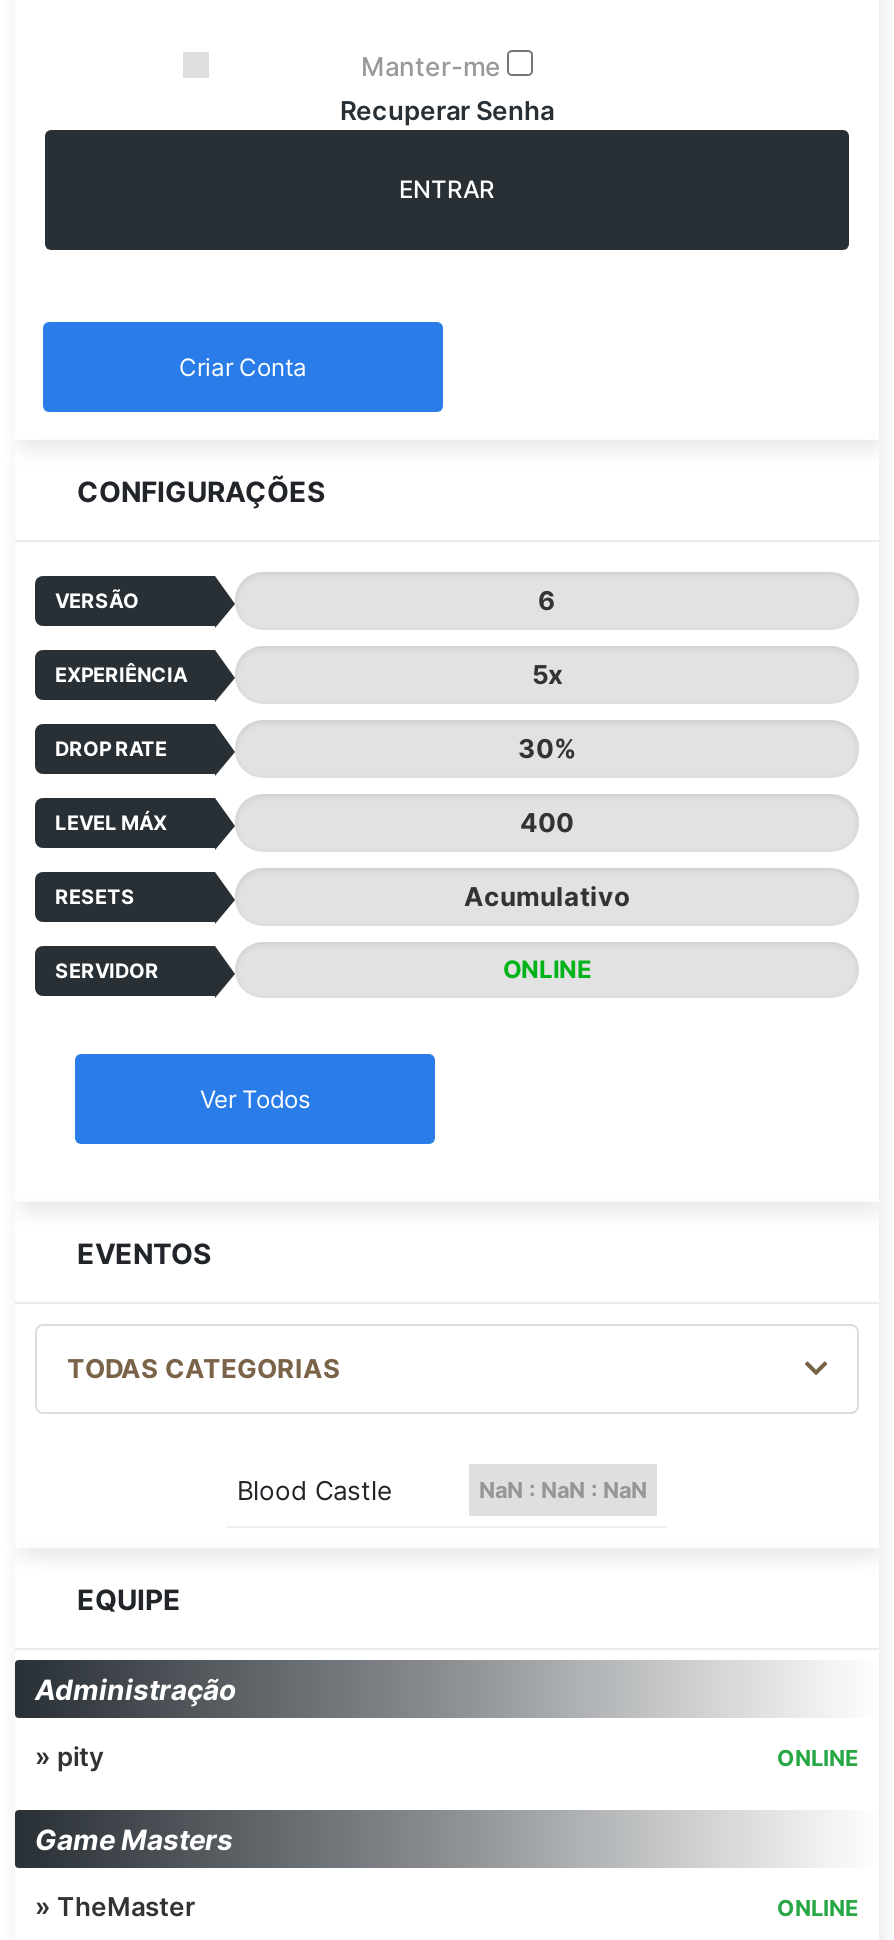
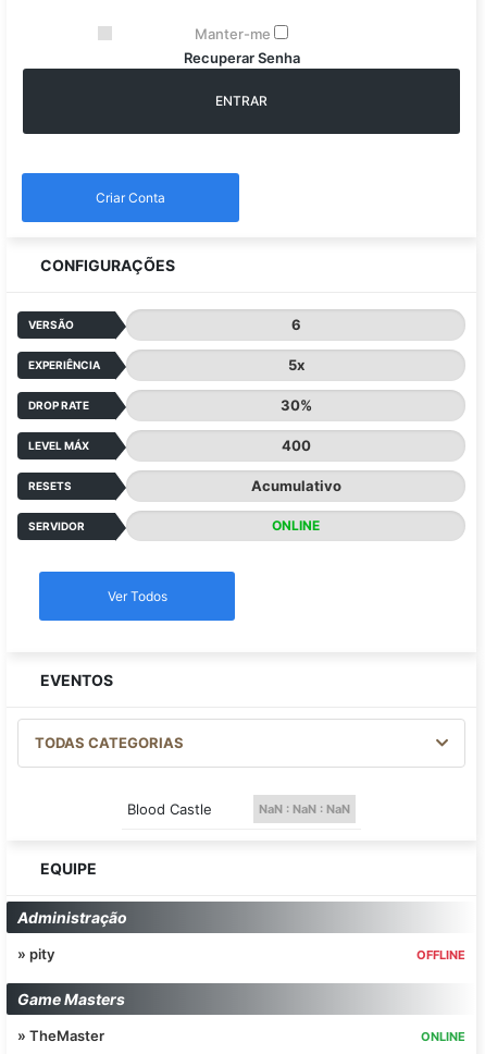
[777,1743,859,1771] ONLINE -> [416,947,465,962] OFFLINE

